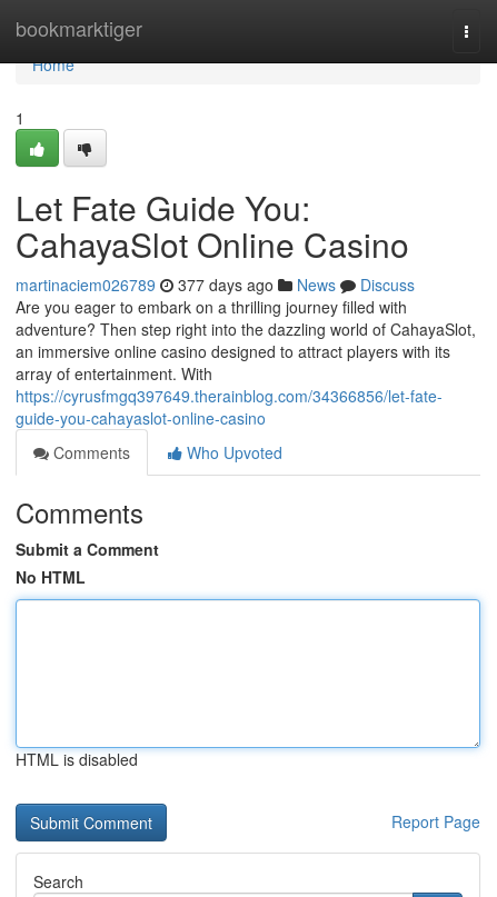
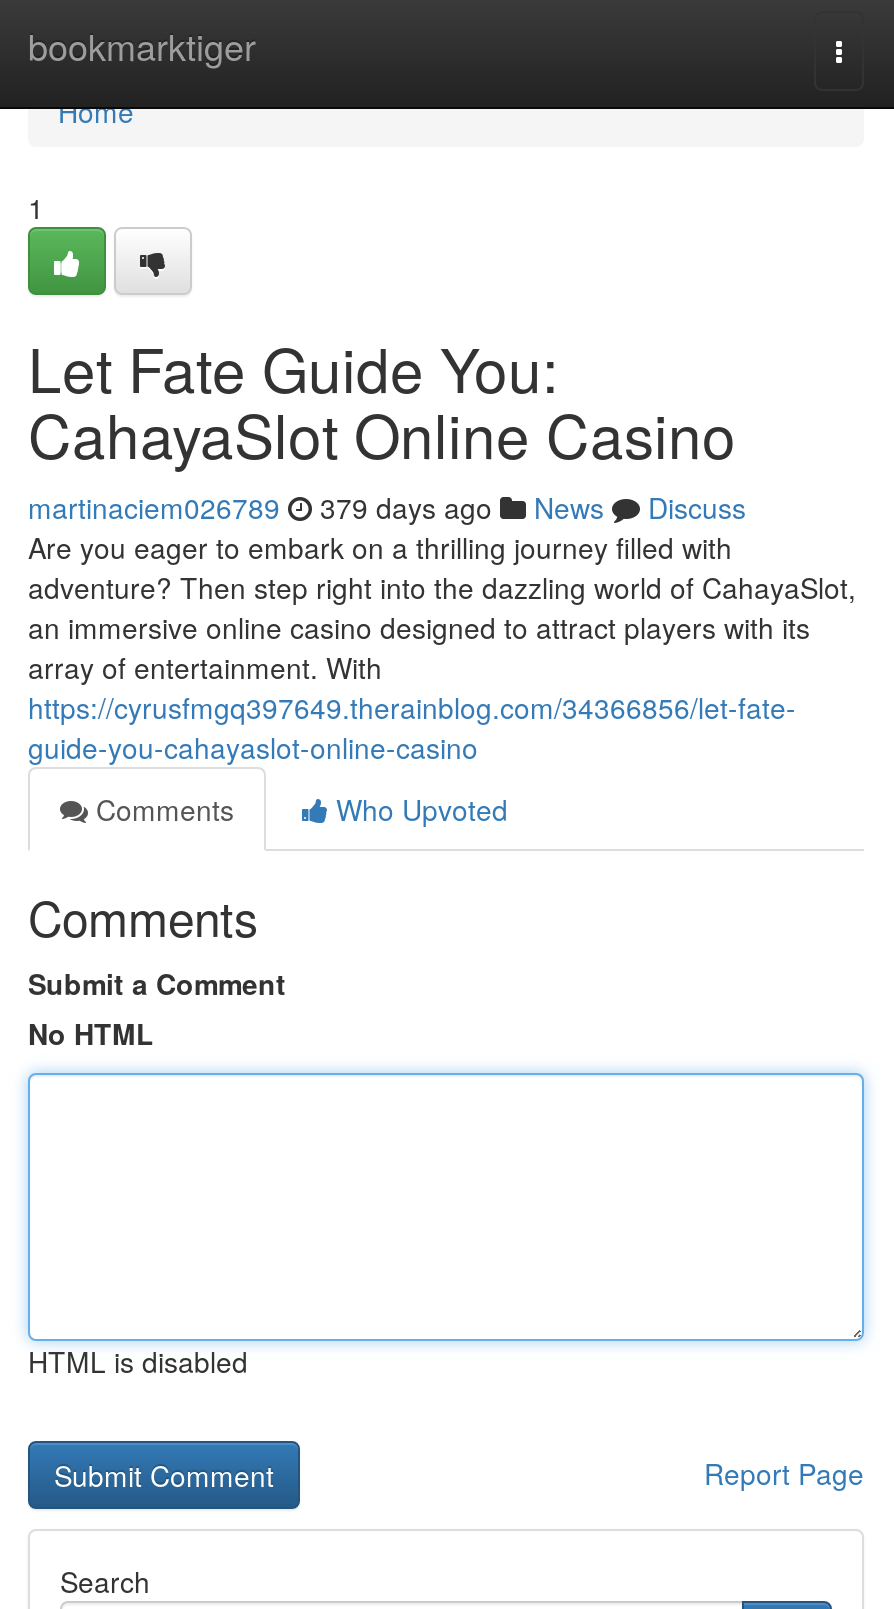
[16,273,415,296] martinaciem026789 377 days ago News Discuss -> [28,487,746,527] martinaciem026789 379 days ago News Discuss

